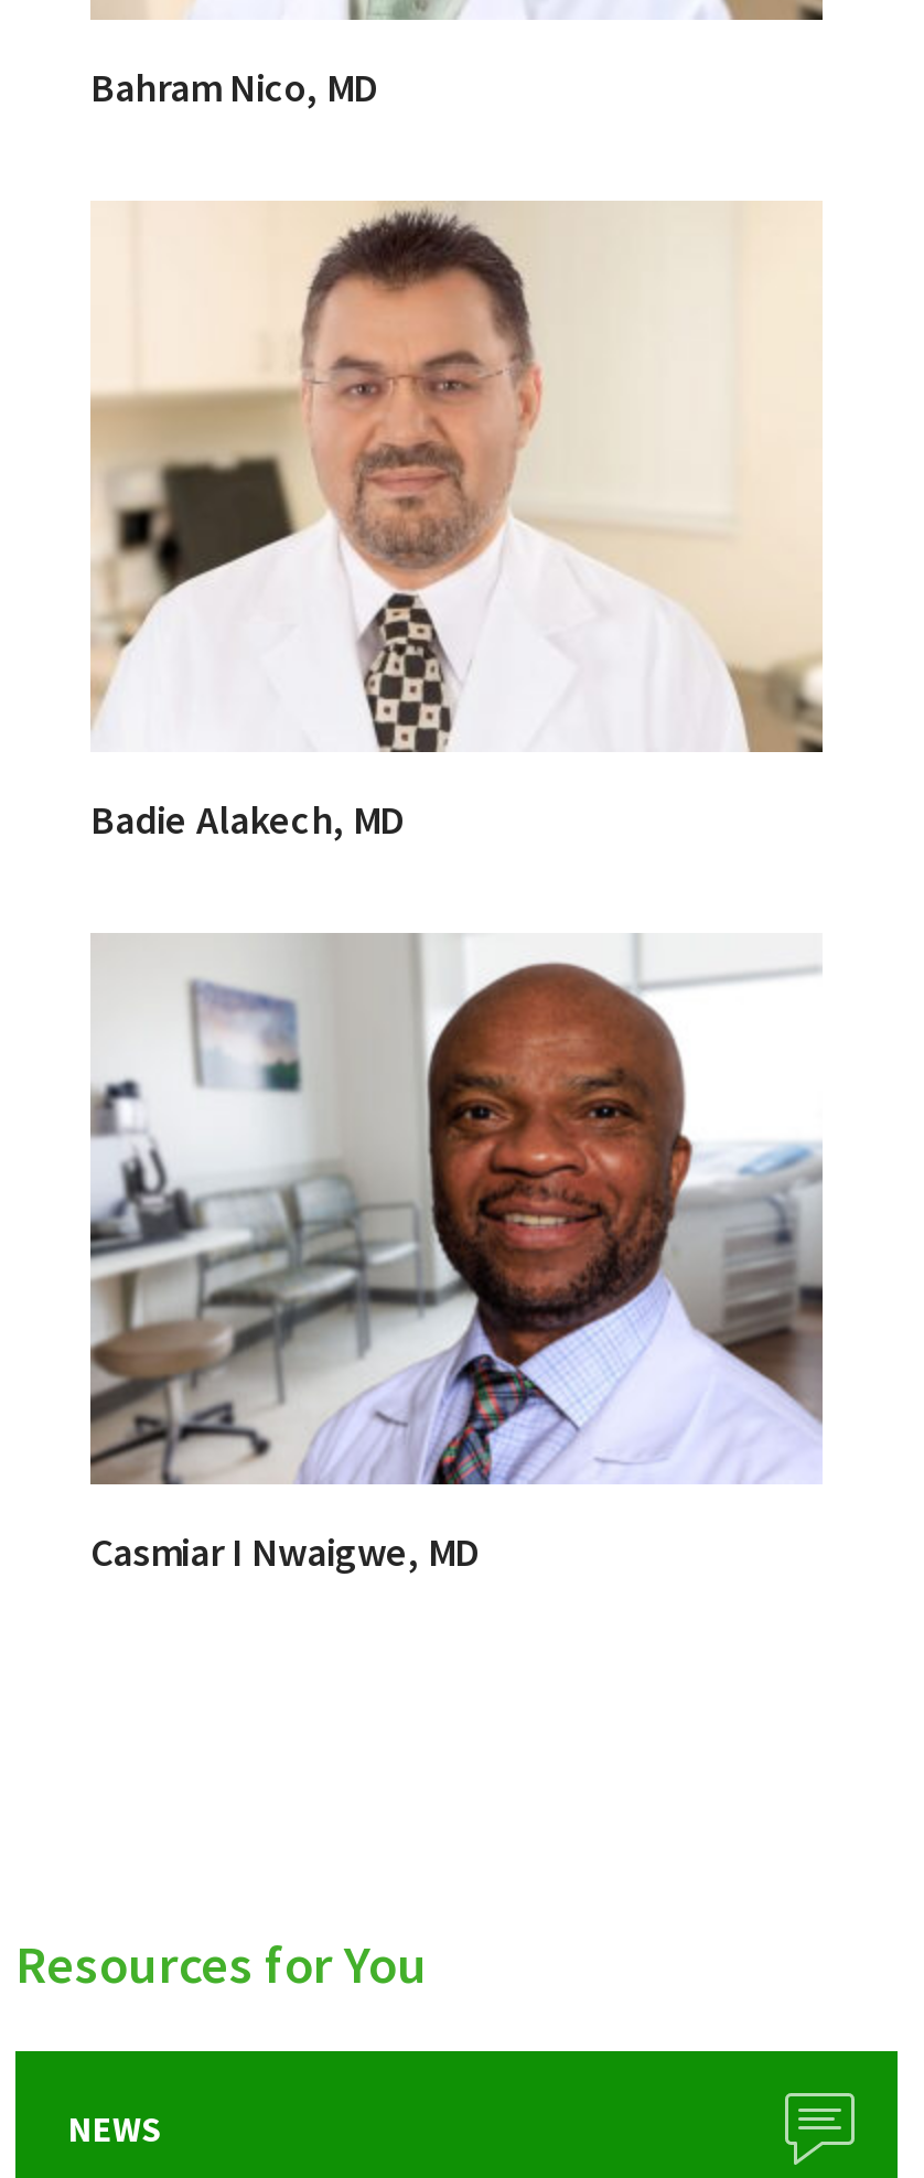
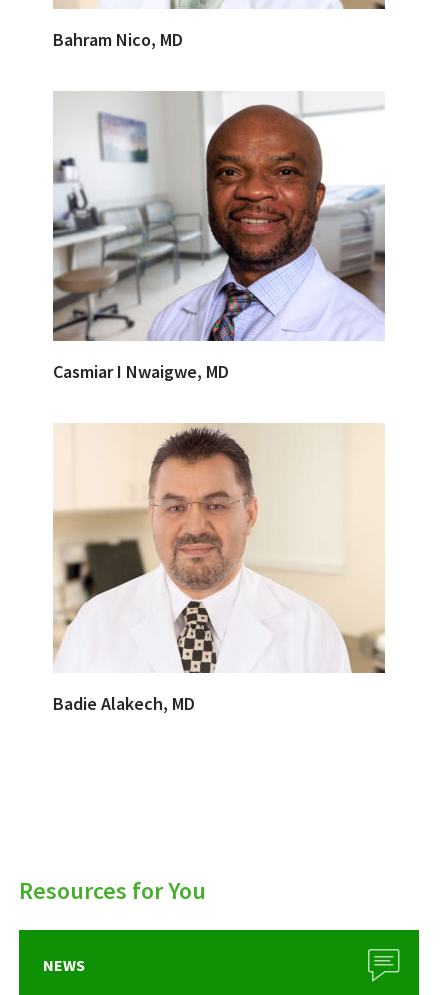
moved [90,201,820,846] -> [53,423,386,715]: [image] | Badie Alakech, MD
moved [86,955,827,1578] -> [51,101,387,383]: [image] | Casmiar I Nwaigwe, MD

